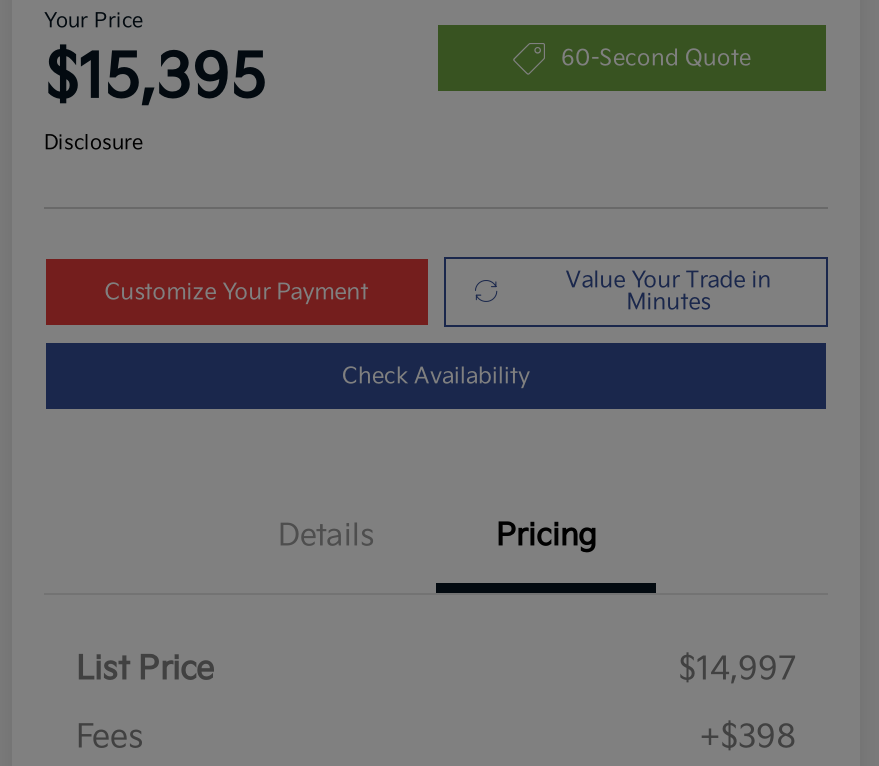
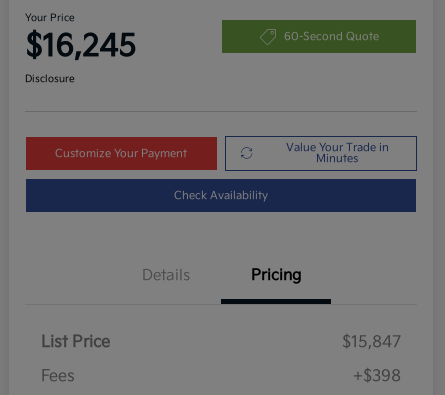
[44,43,266,115] $15,395 -> [25,29,136,65] $16,245
[678,651,796,689] $14,997 -> [342,333,401,352] $15,847

